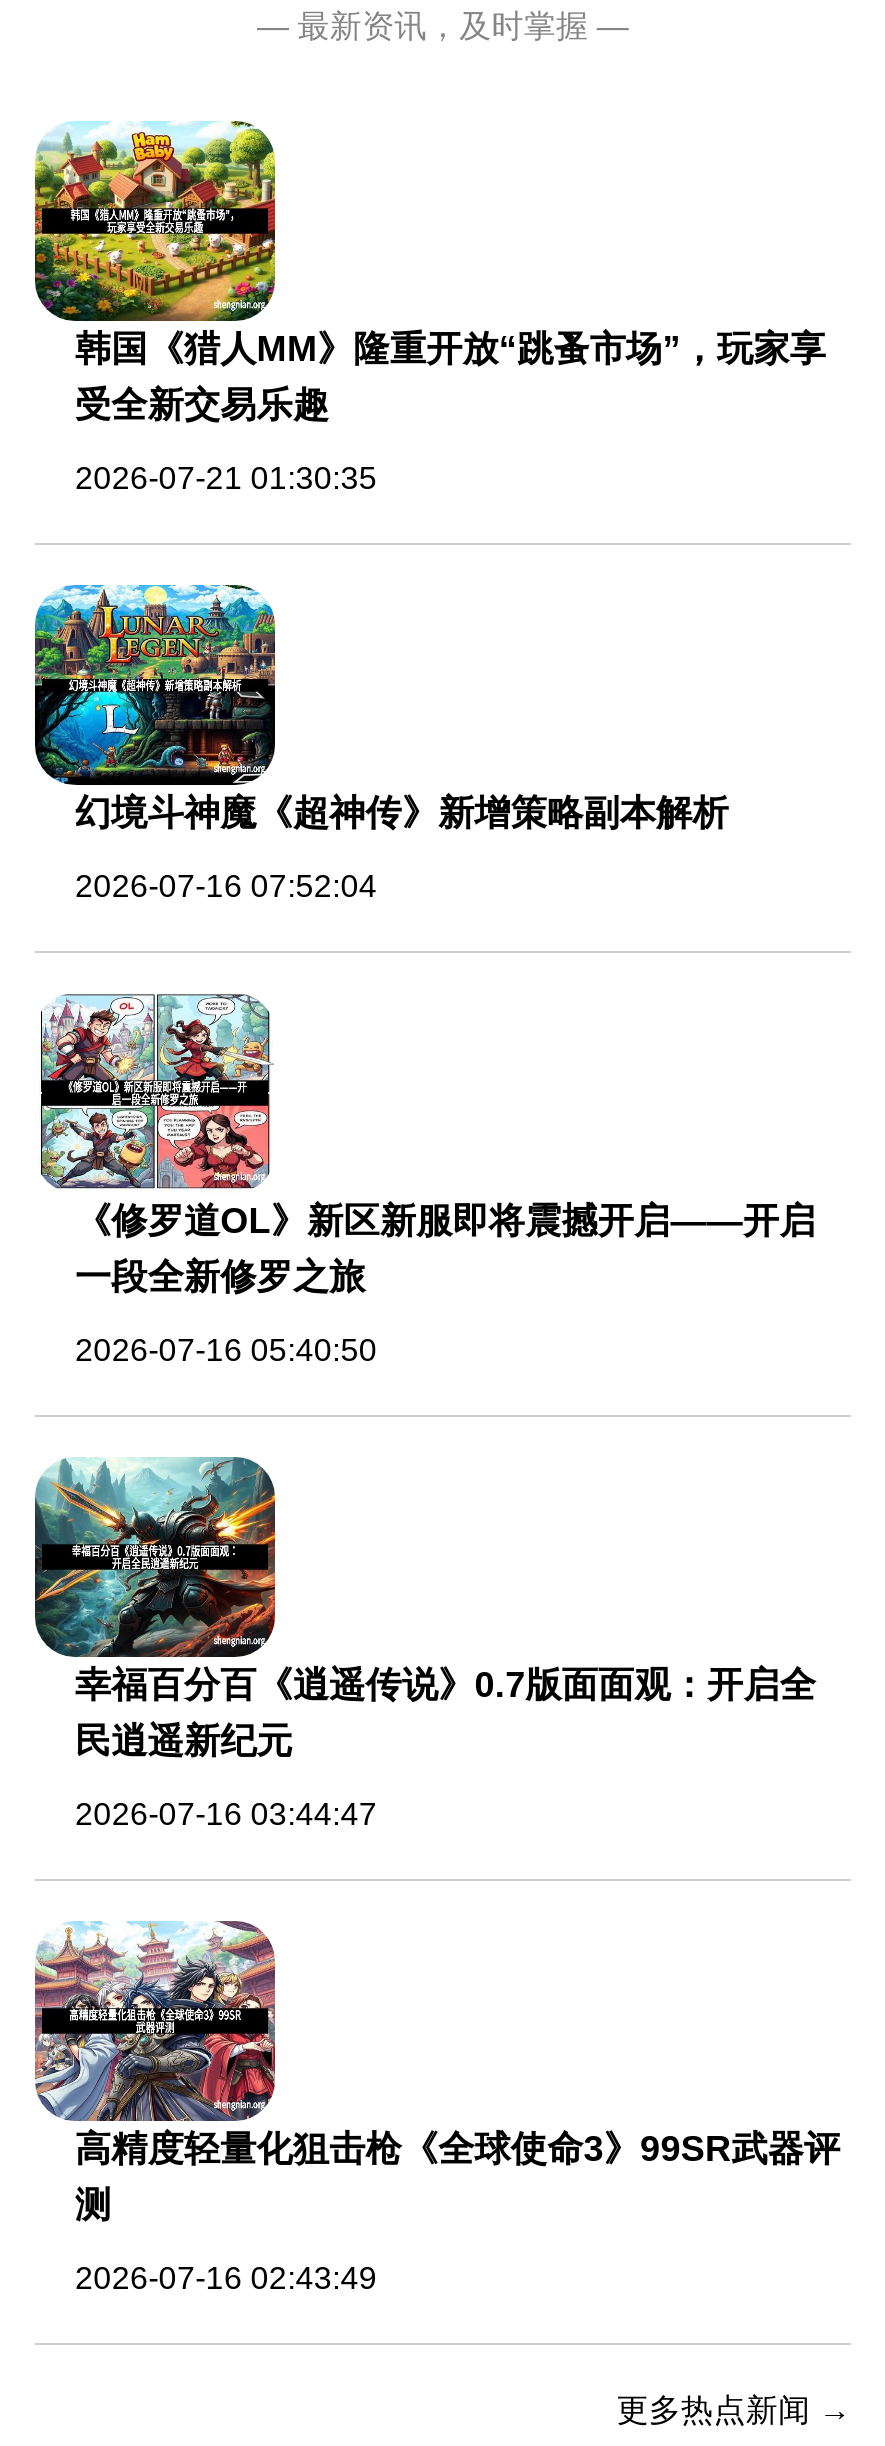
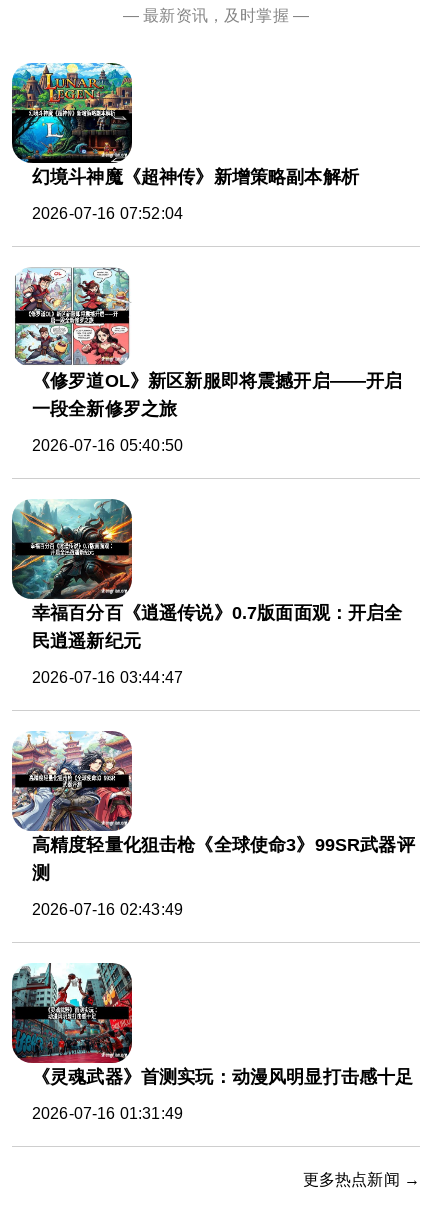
[33,121,826,495] [image] | 韩国《猎人MM》隆重开放“跳蚤市场”，玩家享 | 受全新交易乐趣 | 2026-07-21 01:30:35 -> none
moved [31,581,840,2295] -> [10,61,415,918]: [image] | 幻境斗神魔《超神传》新增策略副本解析 | 2026-07-16 07:52:04 | ... | 测 | 2026-07-16 02:43:49
none -> [11,962,413,1122] [image] | 《灵魂武器》首测实玩：动漫风明显打击感十足 | 2026-07-16 01:31:49

